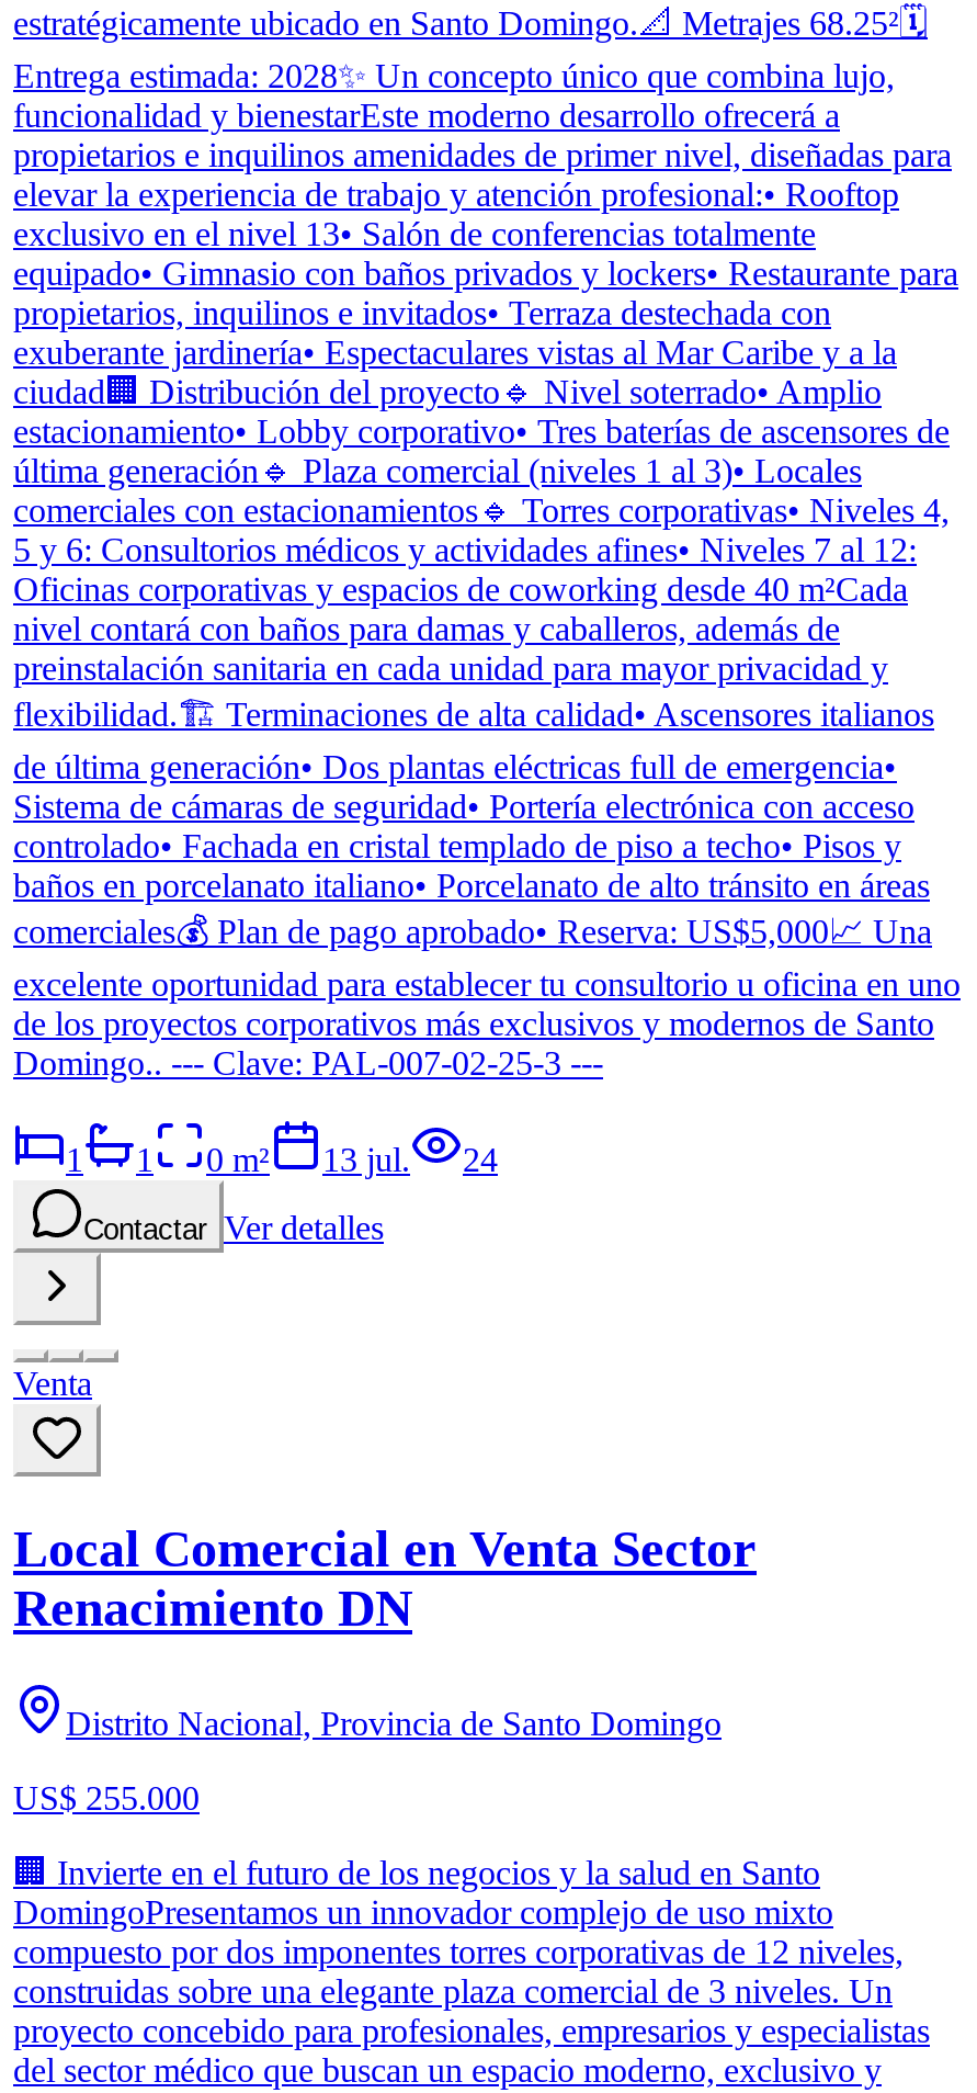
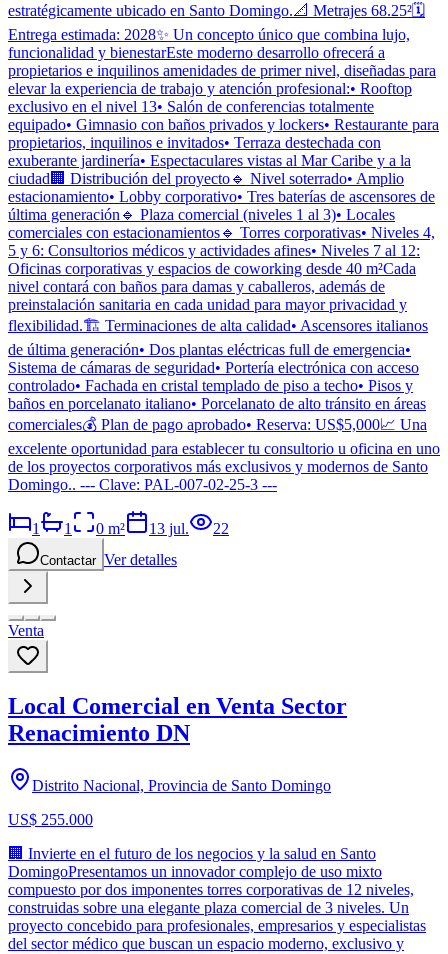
[463,1141,498,1178] 24 -> [213,520,229,537] 22

